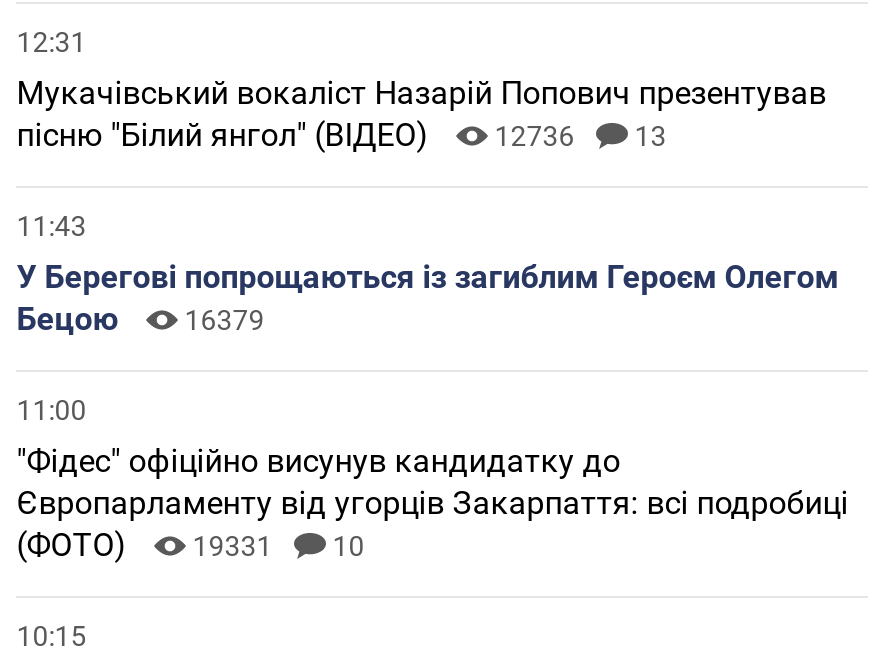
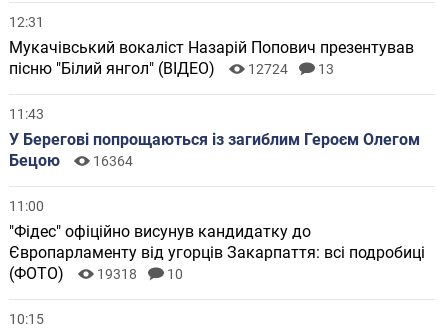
[16,117,666,155] пісню "Білий янгол" (ВІДЕО) 12736 13 -> [9,59,334,78] пісню "Білий янгол" (ВІДЕО) 12724 13
[16,301,264,339] Бецою 16379 -> [9,151,133,170] Бецою 16364
[16,527,364,565] (ФОТО) 19331 10 -> [9,264,183,283] (ФОТО) 19318 10

